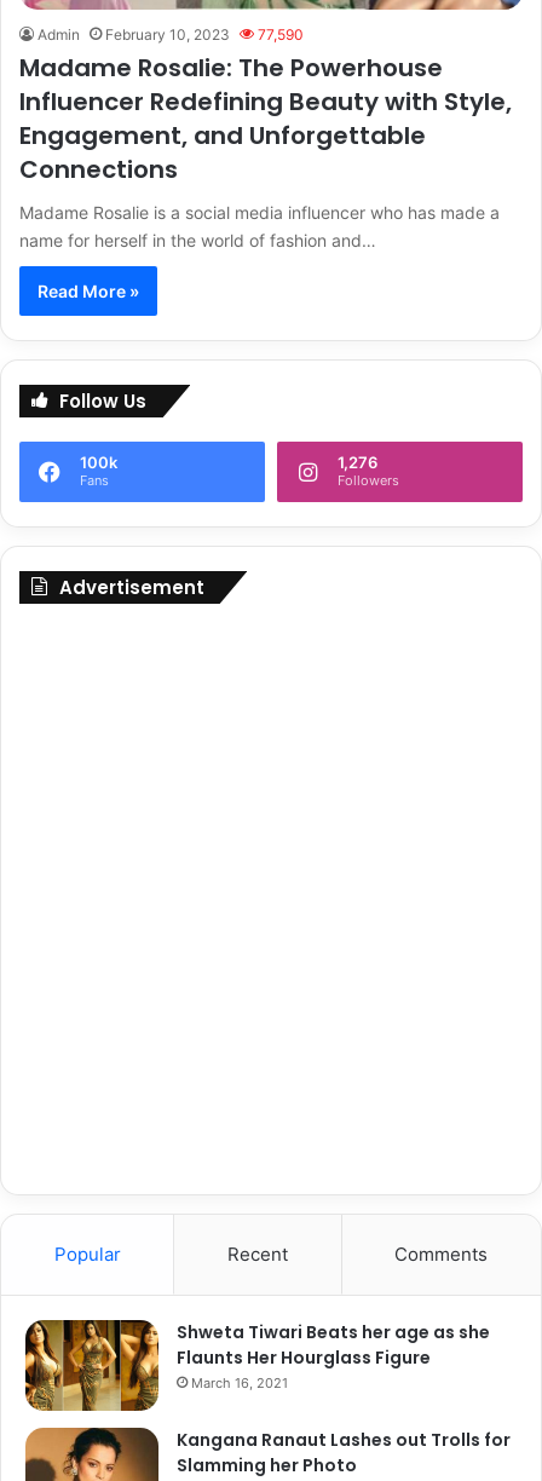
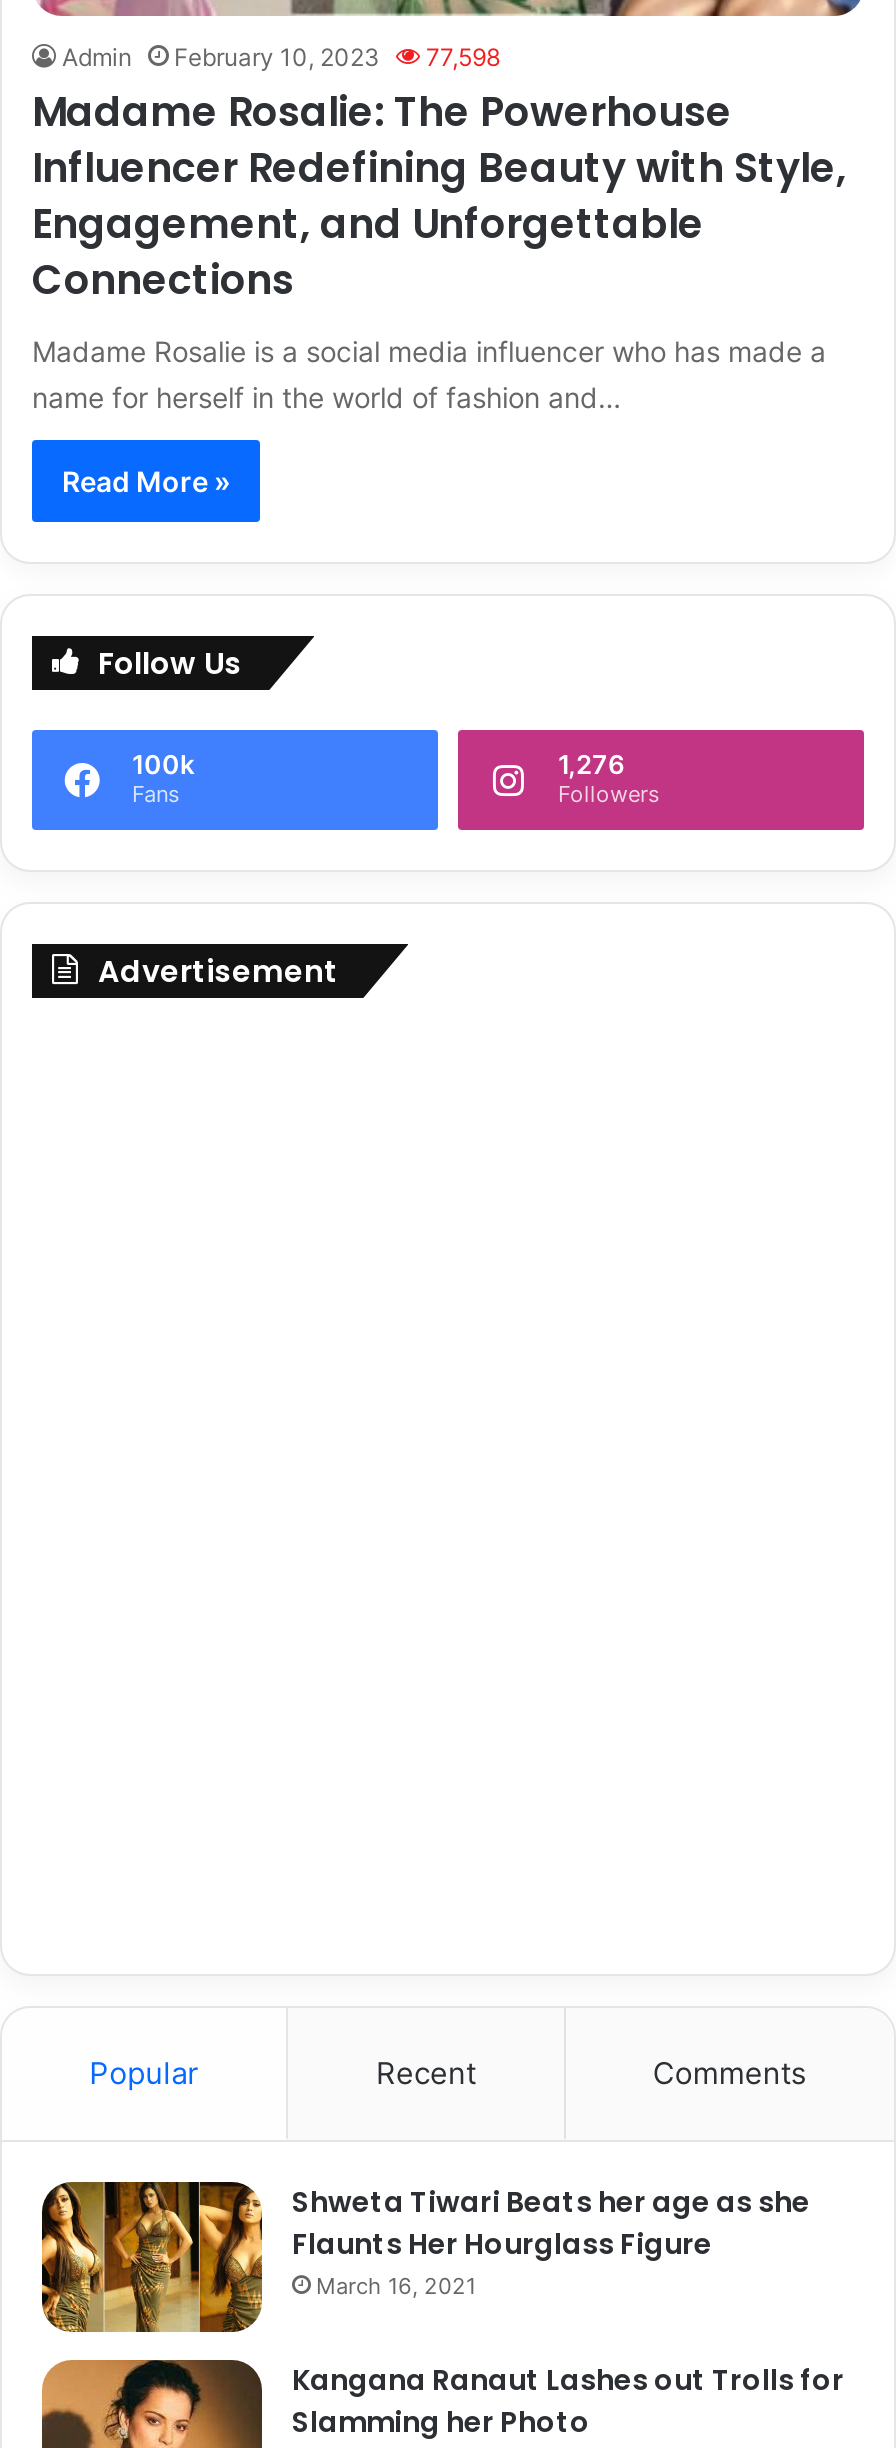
[38,25,304,43] Admin February 10, 2023 77,590 -> [62,41,500,71] Admin February 10, 2023 77,598

